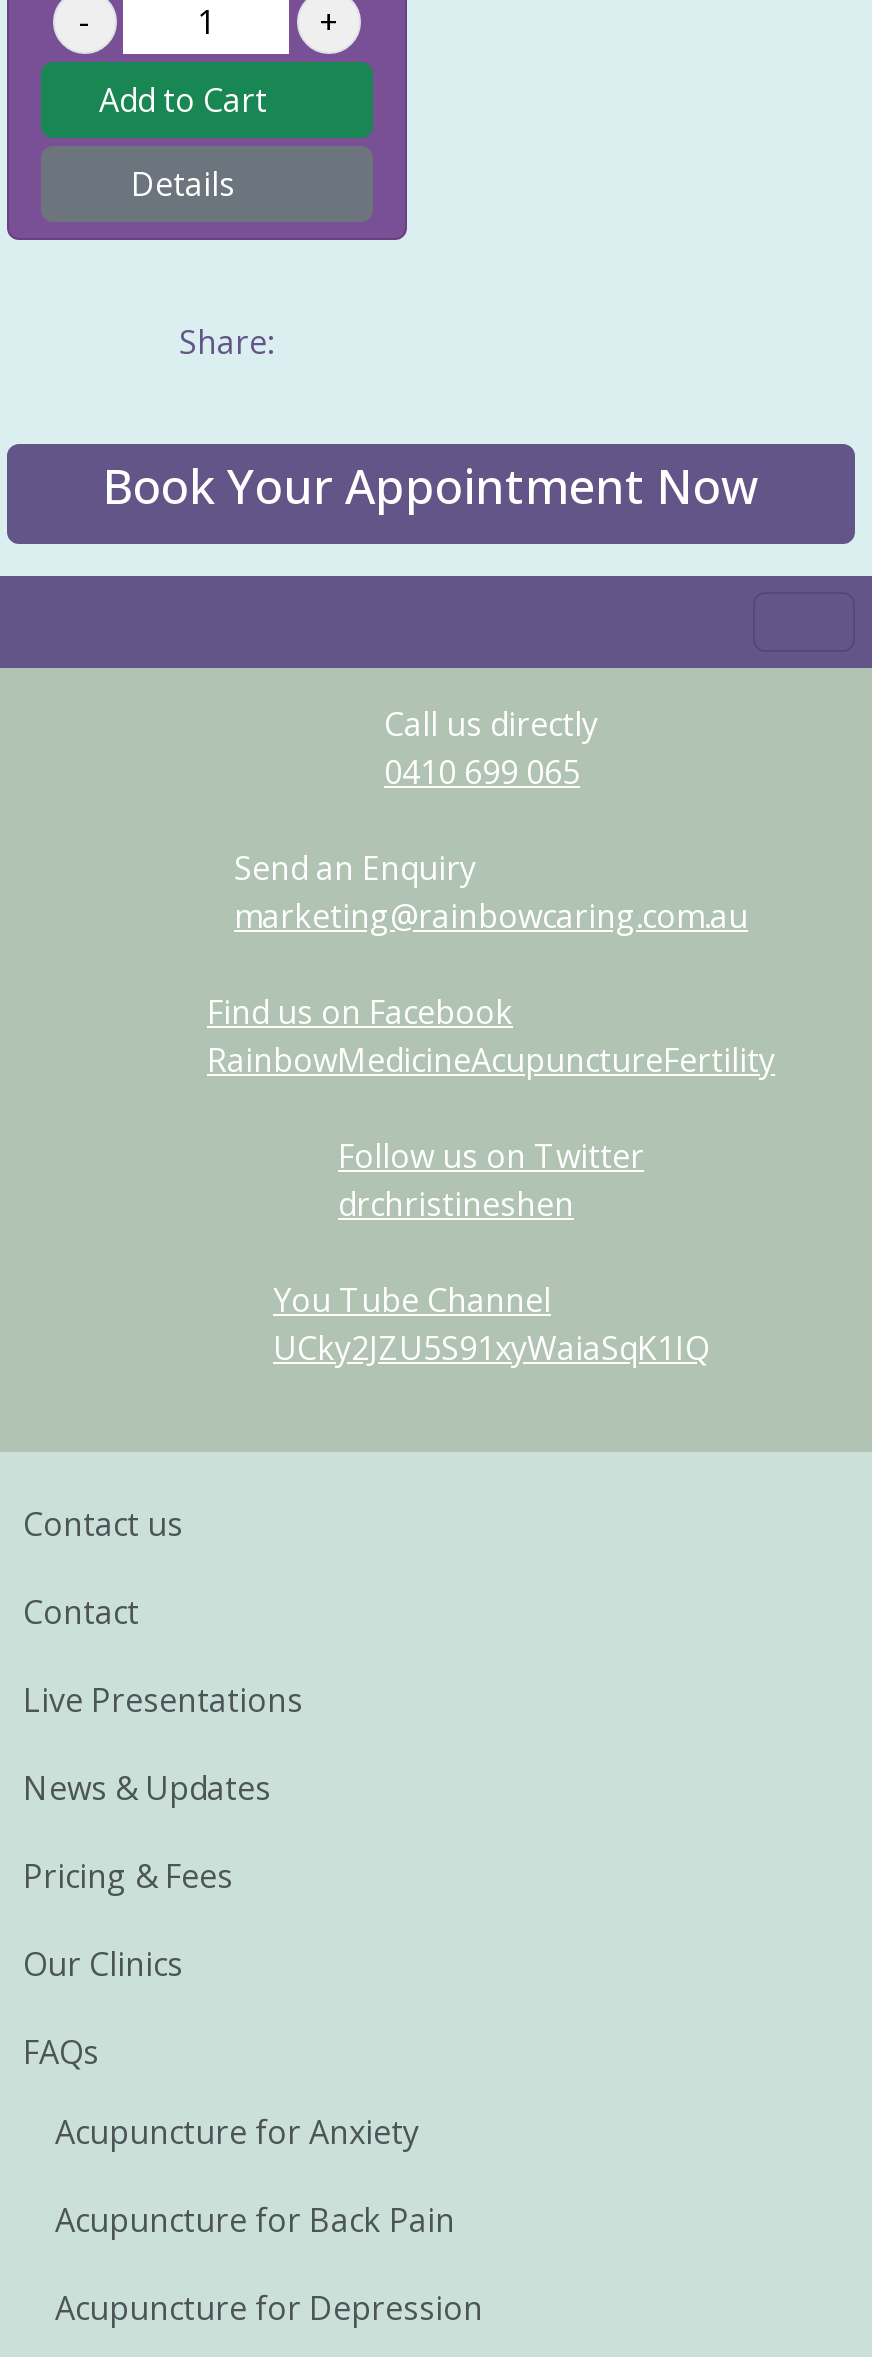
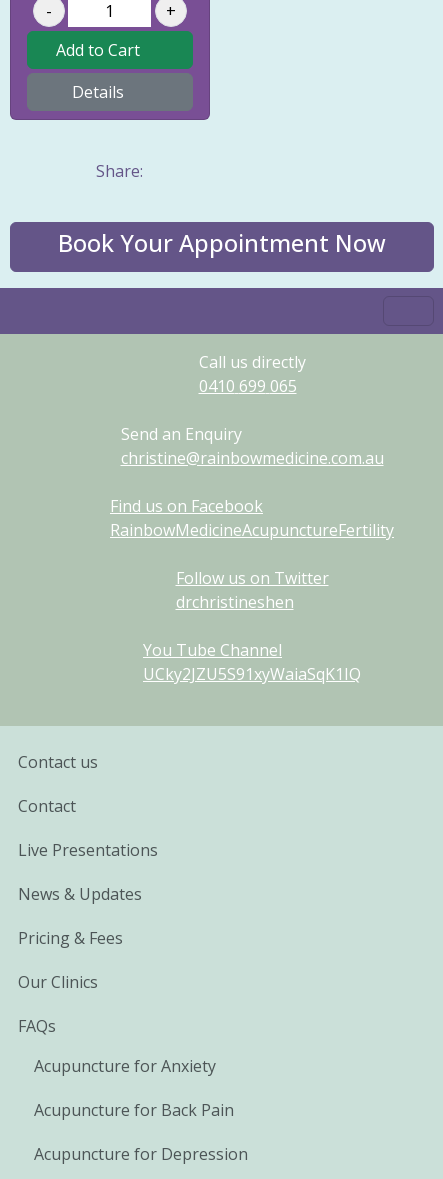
[234,893,748,937] marketing@rainbowcaring.com.au -> [120,447,383,469] christine@rainbowmedicine.com.au

